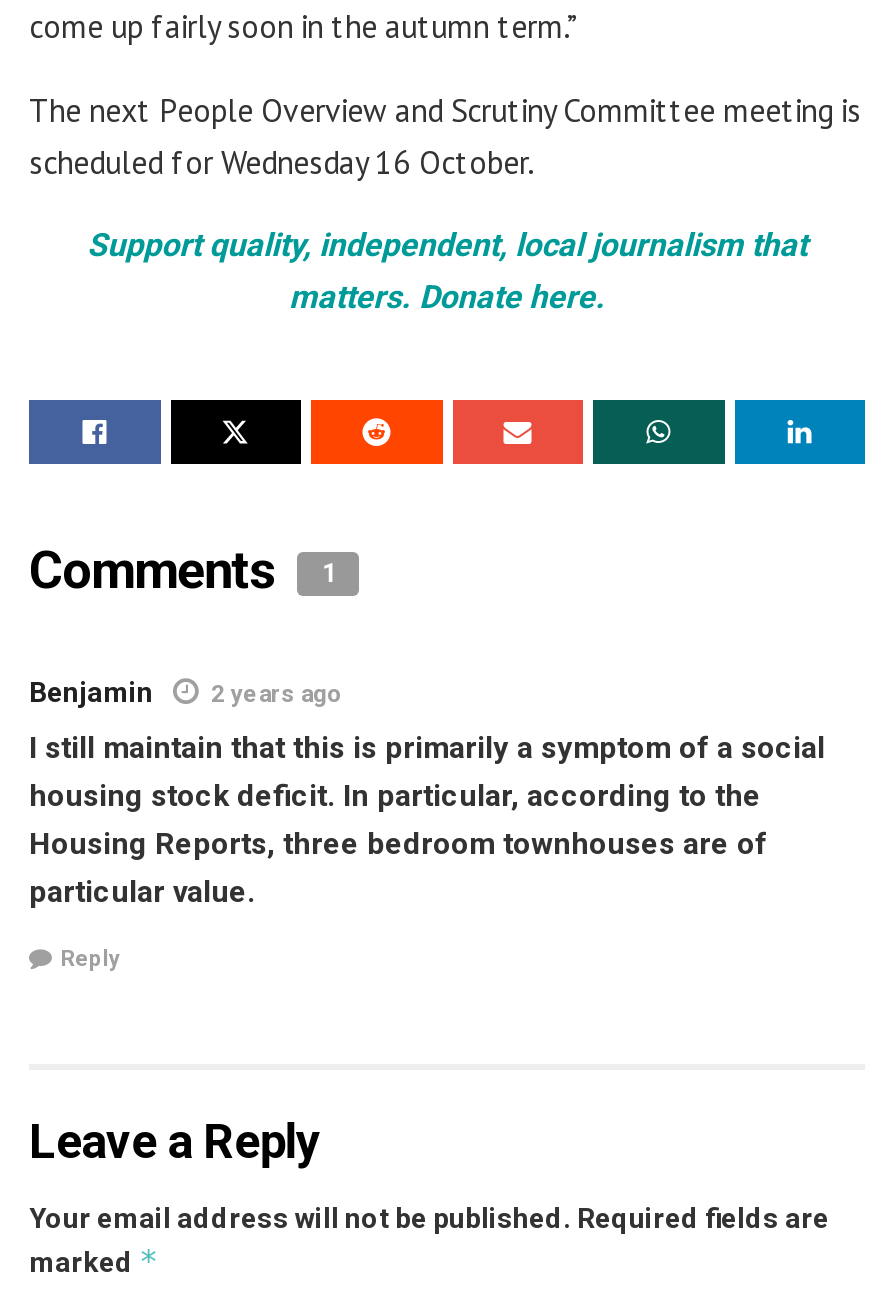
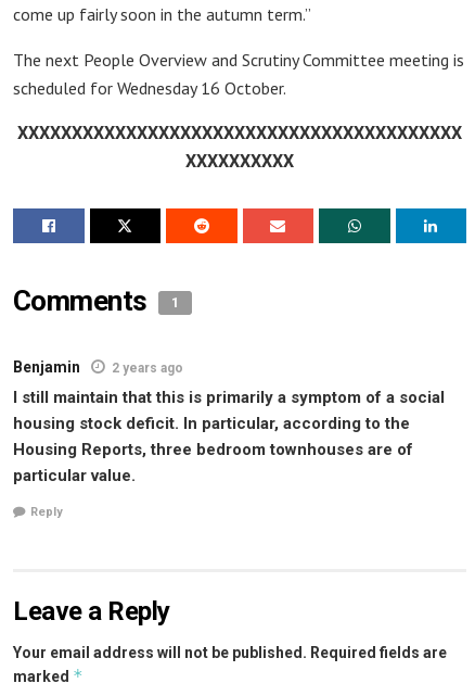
[87,227,807,317] Support quality, independent, local journalism that | matters. Donate here. -> [17,123,462,172] XXXXXXXXXXXXXXXXXXXXXXXXXXXXXXXXXXXXXXXXX | XXXXXXXXXX

